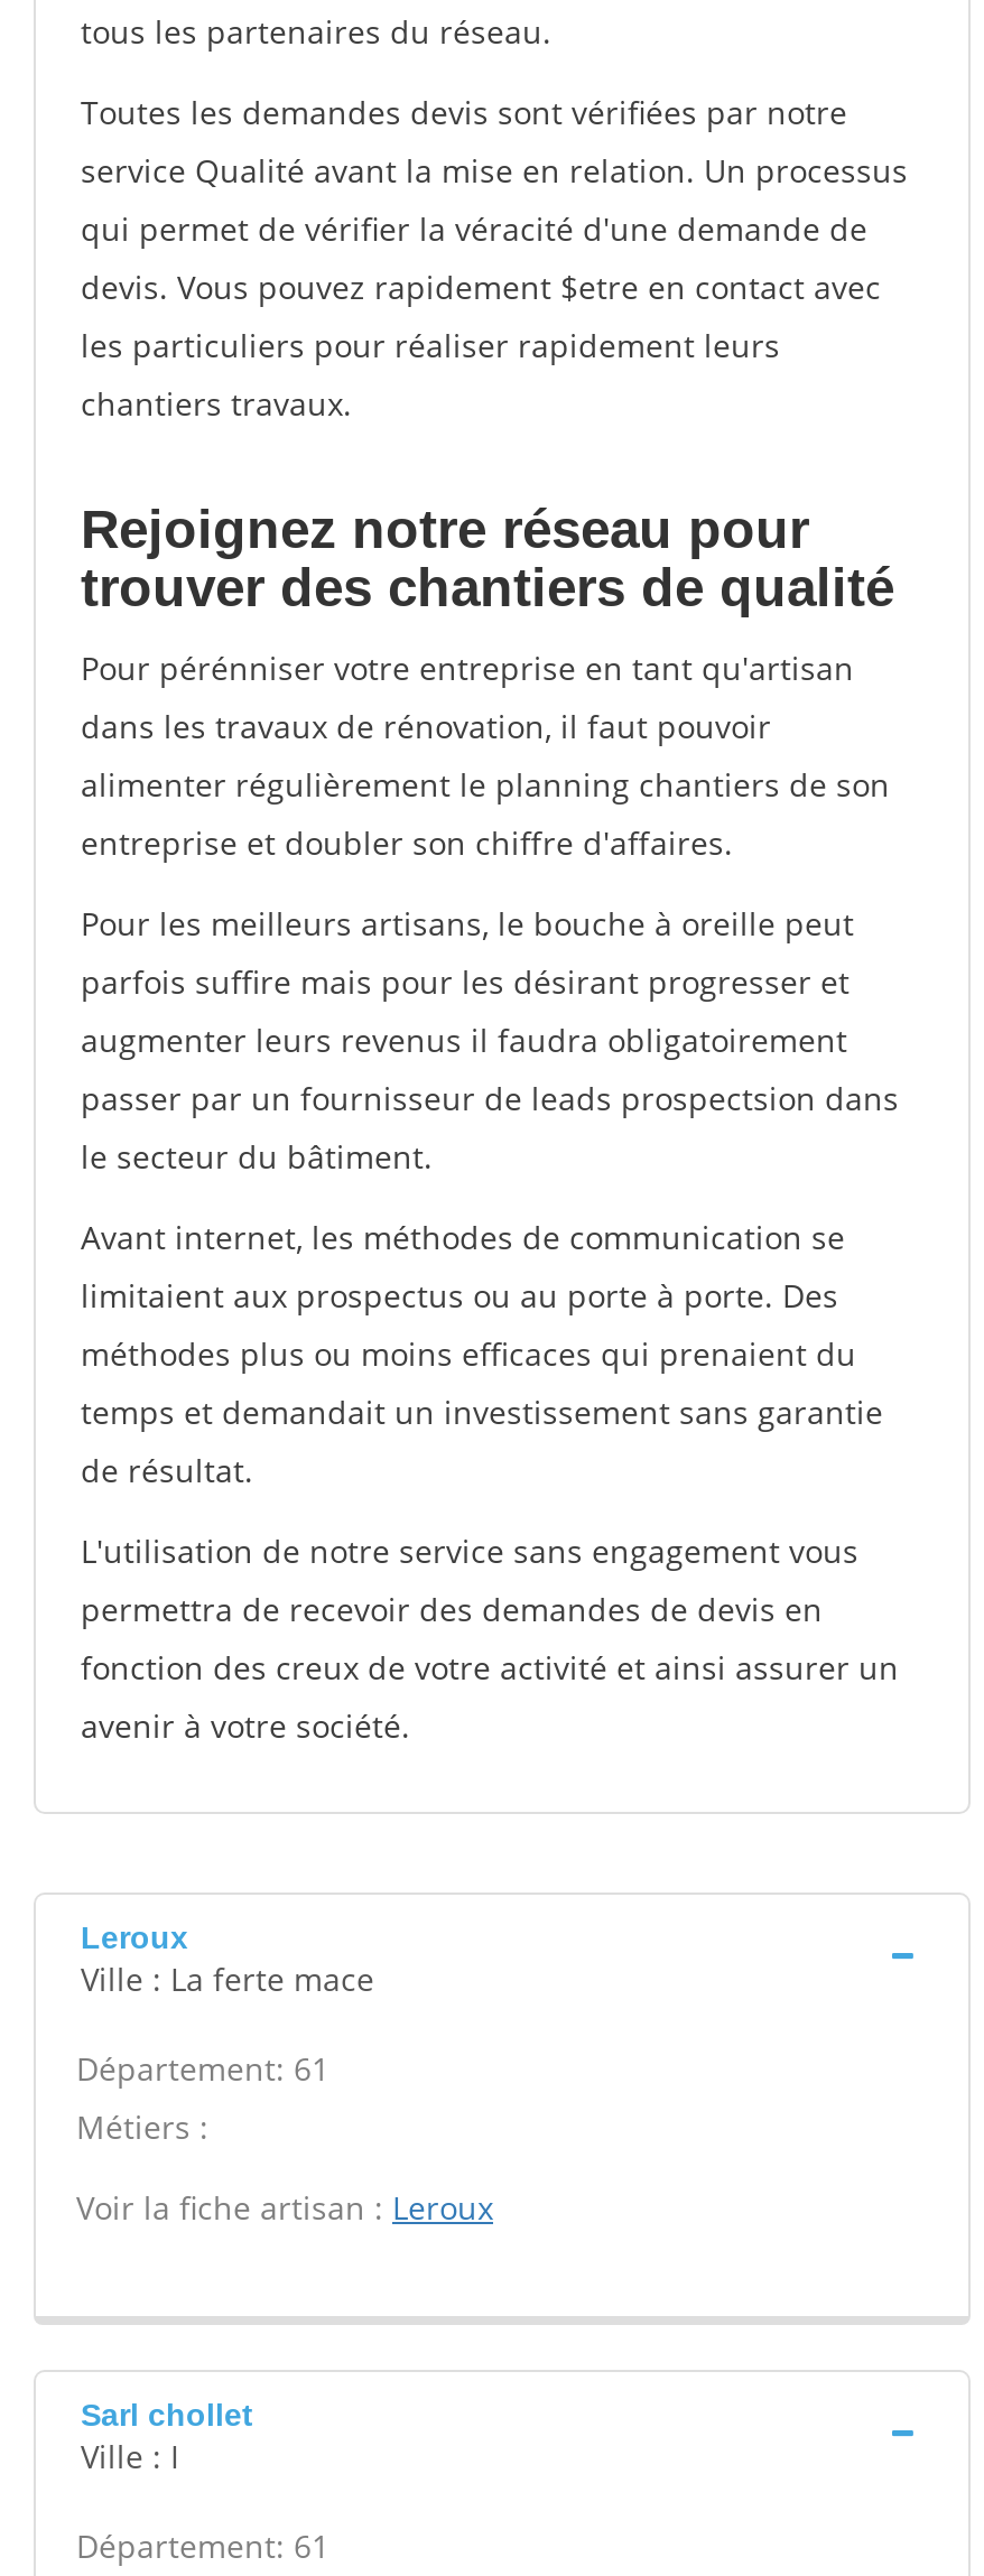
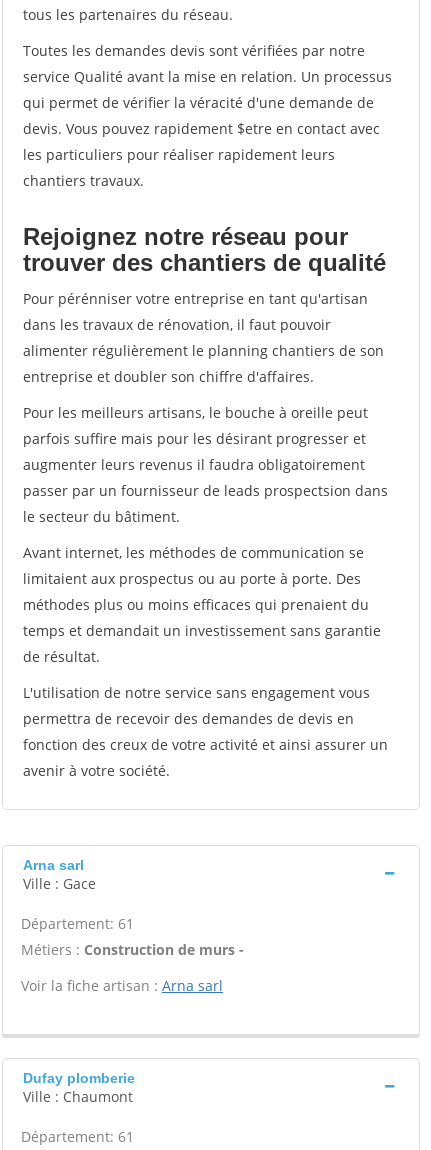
[81,1919,374,2000] Leroux | Ville : La ferte mace -> [23,857,96,893] Arna sarl | Ville : Gace
[76,2105,208,2148] Métiers : -> [21,940,244,959] Métiers : Construction de murs -
[76,2186,493,2229] Voir la fiche artisan : Leroux -> [21,976,223,995] Voir la fiche artisan : Arna sarl
[81,2397,253,2477] Sarl chollet | Ville : I -> [23,1070,135,1106] Dufay plomberie | Ville : Chaumont

